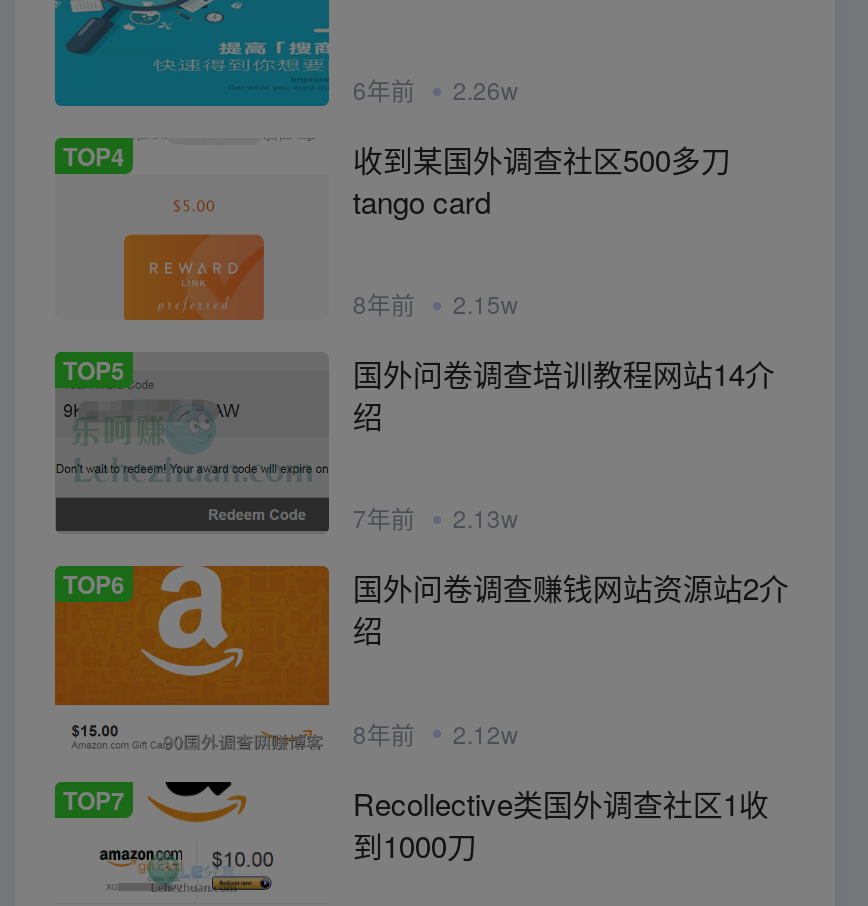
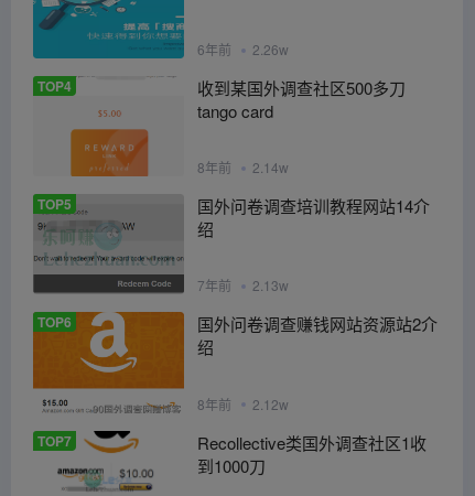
[353,286,519,320] 8年前 2.15w -> [197,158,289,177] 8年前 2.14w

